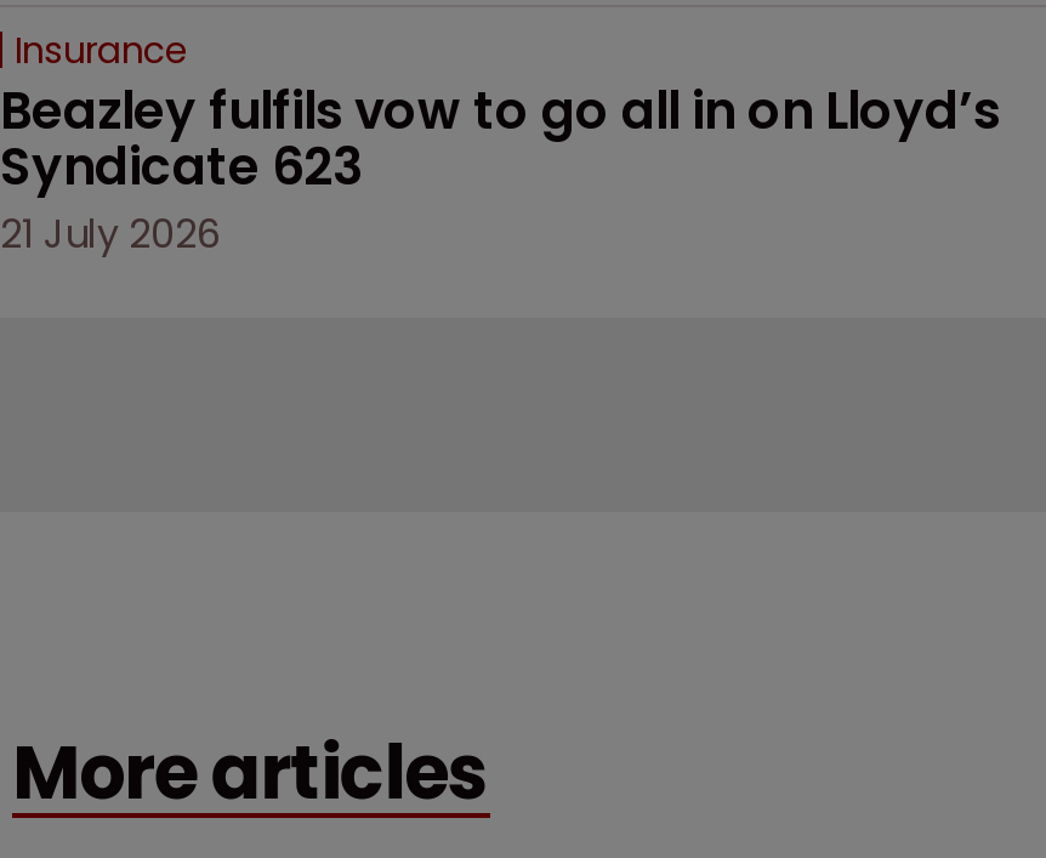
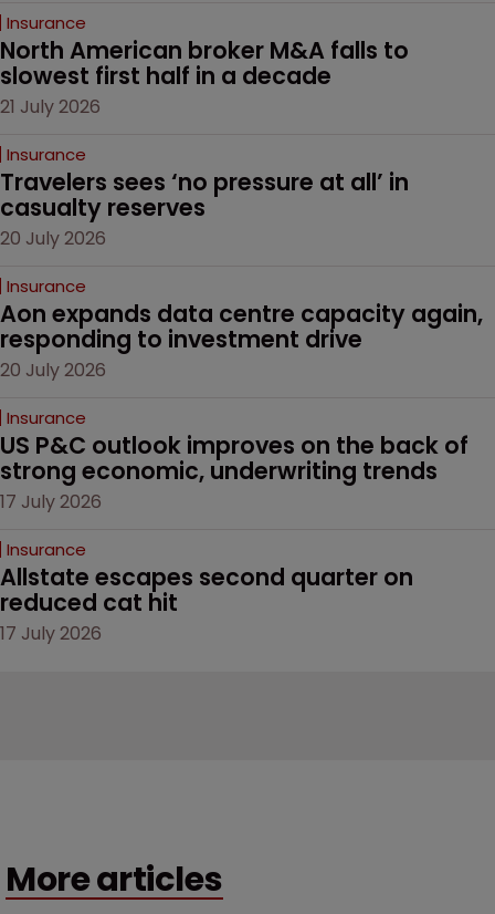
[0,76,1012,202] Beazley fulfils vow to go all in on Lloyd’s | Syndicate 623 -> [0,35,414,92] North American broker M&A falls to | slowest first half in a decade
none -> [0,143,488,646] Insurance | Travelers sees ‘no pressure at all’ in | casualty reserves | 20 July 2026 | Insurance | Aon expands data centre capacity again, | responding to investment drive | 20 July 2026 | Insurance | US P&C outlook improves on the back of | strong economic, underwriting trends | 17 July 2026 | Insurance | Allstate escapes second quarter on | reduced cat hit | 17 July 2026

